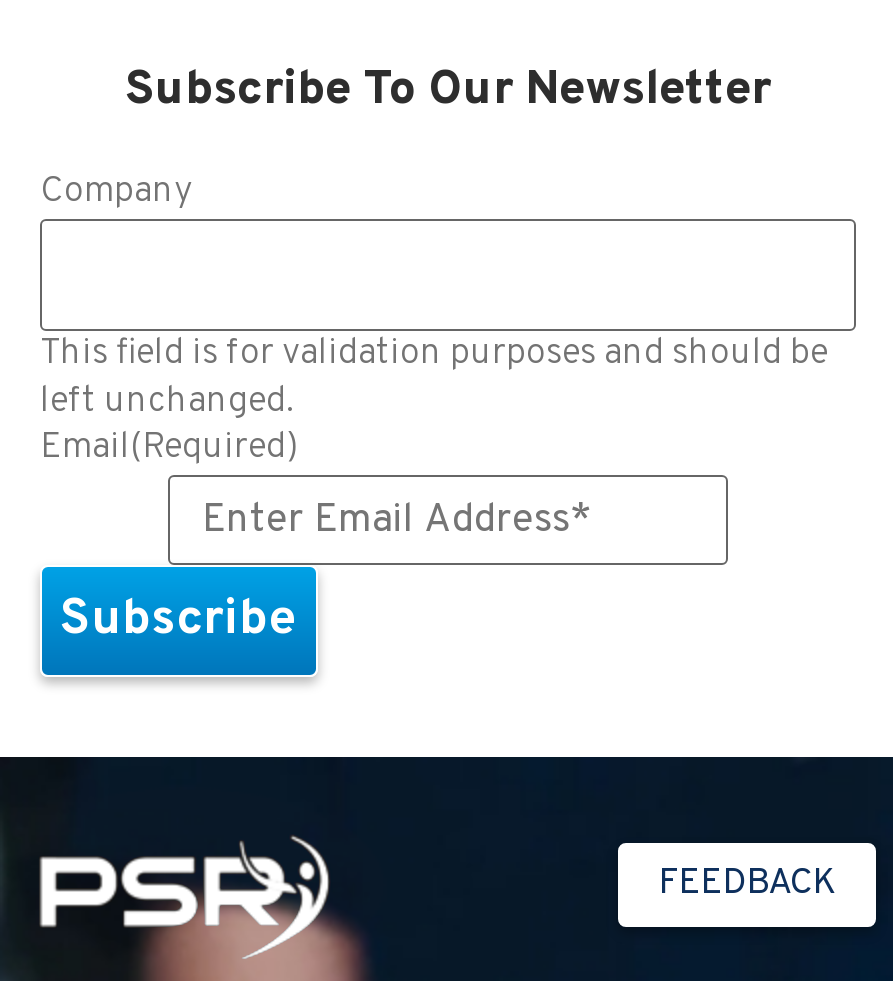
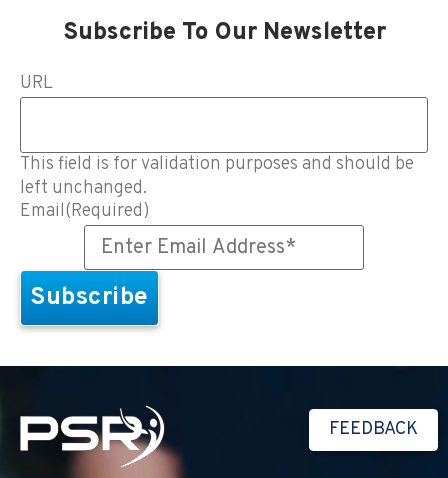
[40,170,192,216] Company -> [20,72,53,95] URL

